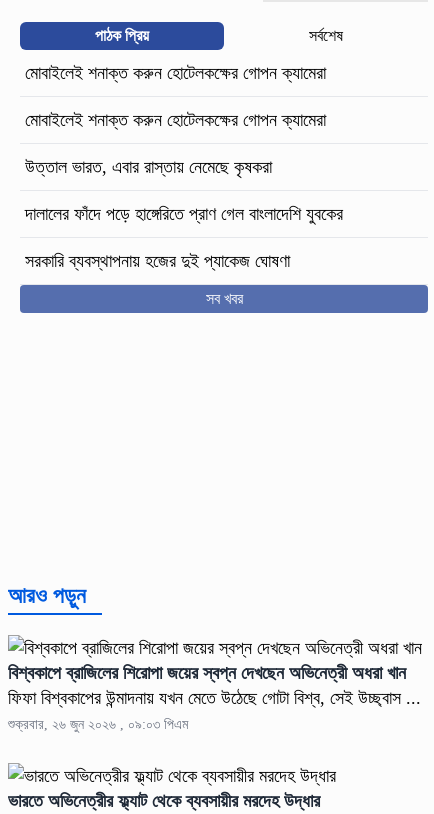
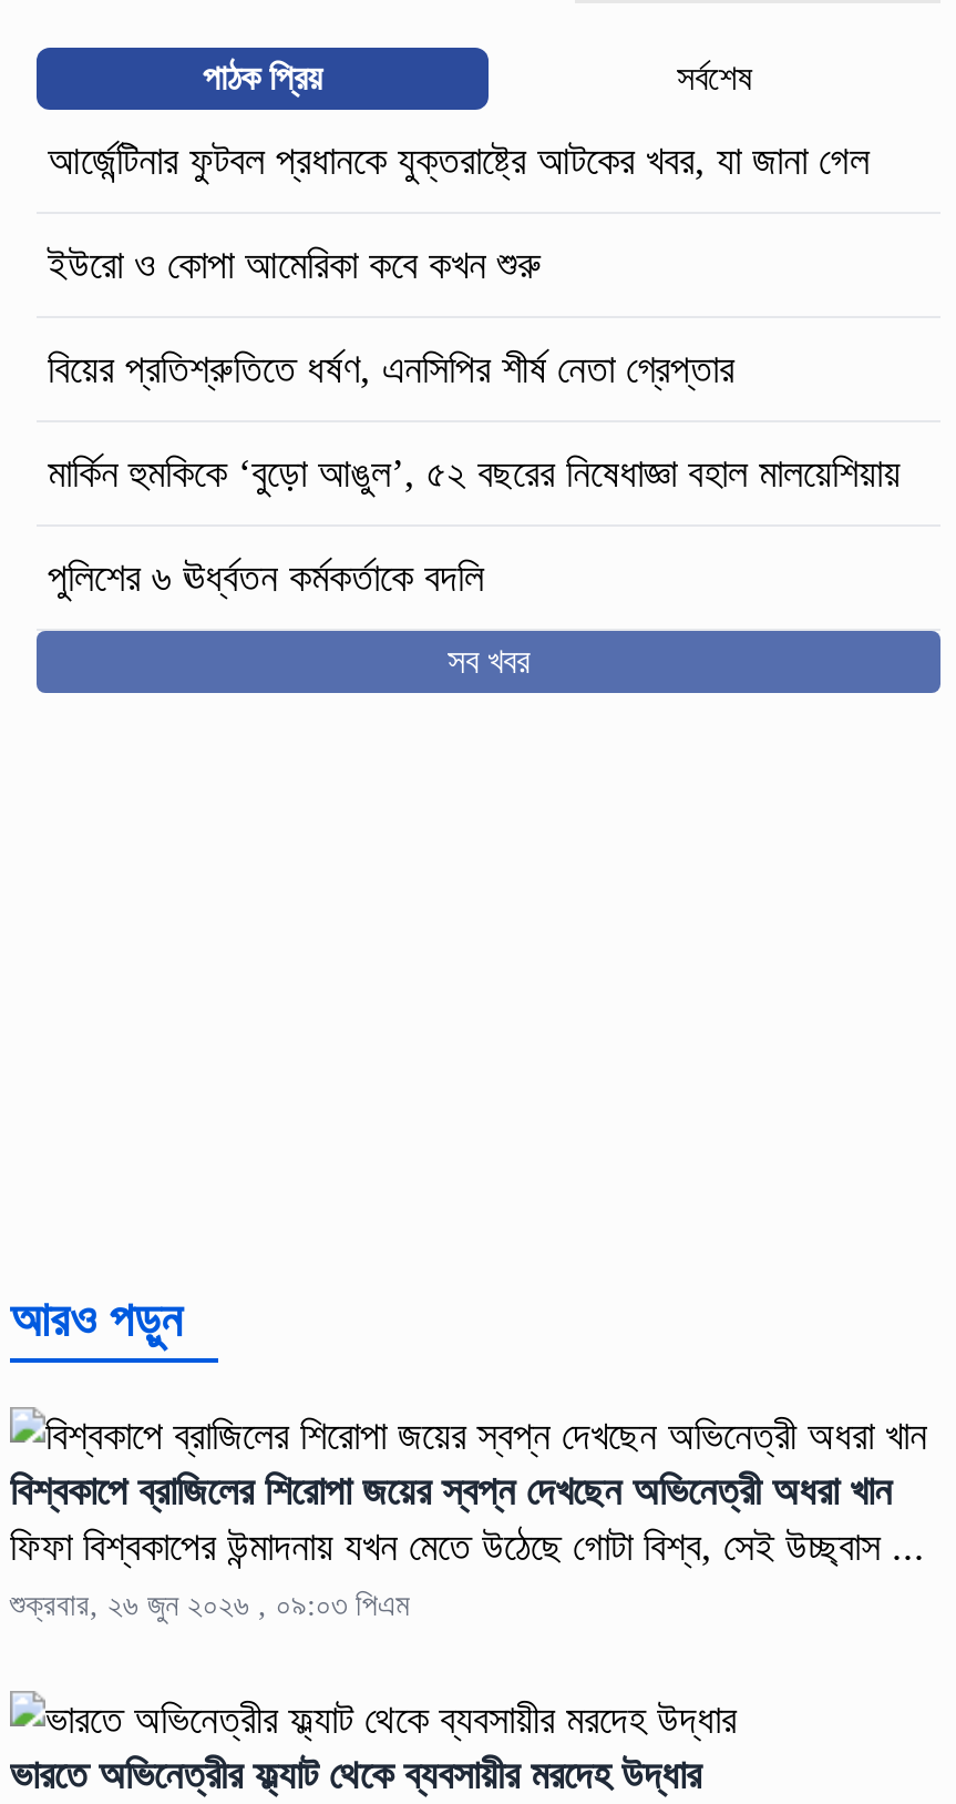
[25,63,326,83] মোবাইলেই শনাক্ত করুন হোটেলকক্ষের গোপন ক্যামেরা -> [48,139,870,183] আর্জেন্টিনার ফুটবল প্রধানকে যুক্তরাষ্ট্রে আটকের খবর, যা জানা গেল
[25,110,326,130] মোবাইলেই শনাক্ত করুন হোটেলকক্ষের গোপন ক্যামেরা -> [48,243,542,287] ইউরো ও কোপা আমেরিকা কবে কখন শুরু
[25,157,272,177] উত্তাল ভারত, এবার রাস্তায় নেমেছে কৃষকরা -> [48,347,734,392] বিয়ের প্রতিশ্রুতিতে ধর্ষণ, এনসিপির শীর্ষ নেতা গ্রেপ্তার
[25,204,343,224] দালালের ফাঁদে পড়ে হাঙ্গেরিতে প্রাণ গেল বাংলাদেশি যুবকের -> [48,451,901,496] মার্কিন হুমকিকে ‘বুড়ো আঙুল’, ৫২ বছরের নিষেধাজ্ঞা বহাল মালয়েশিয়ায়
[25,251,290,271] সরকারি ব্যবস্থাপনায় হজের দুই প্যাকেজ ঘোষণা -> [48,556,484,600] পুলিশের ৬ ঊর্ধ্বতন কর্মকর্তাকে বদলি

